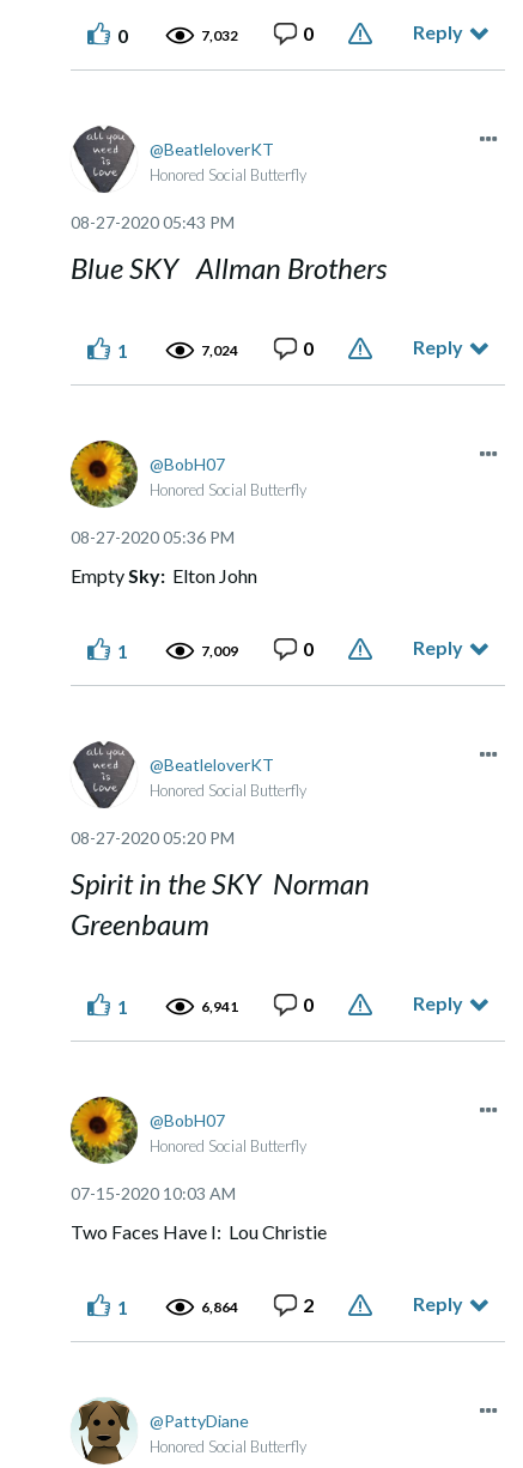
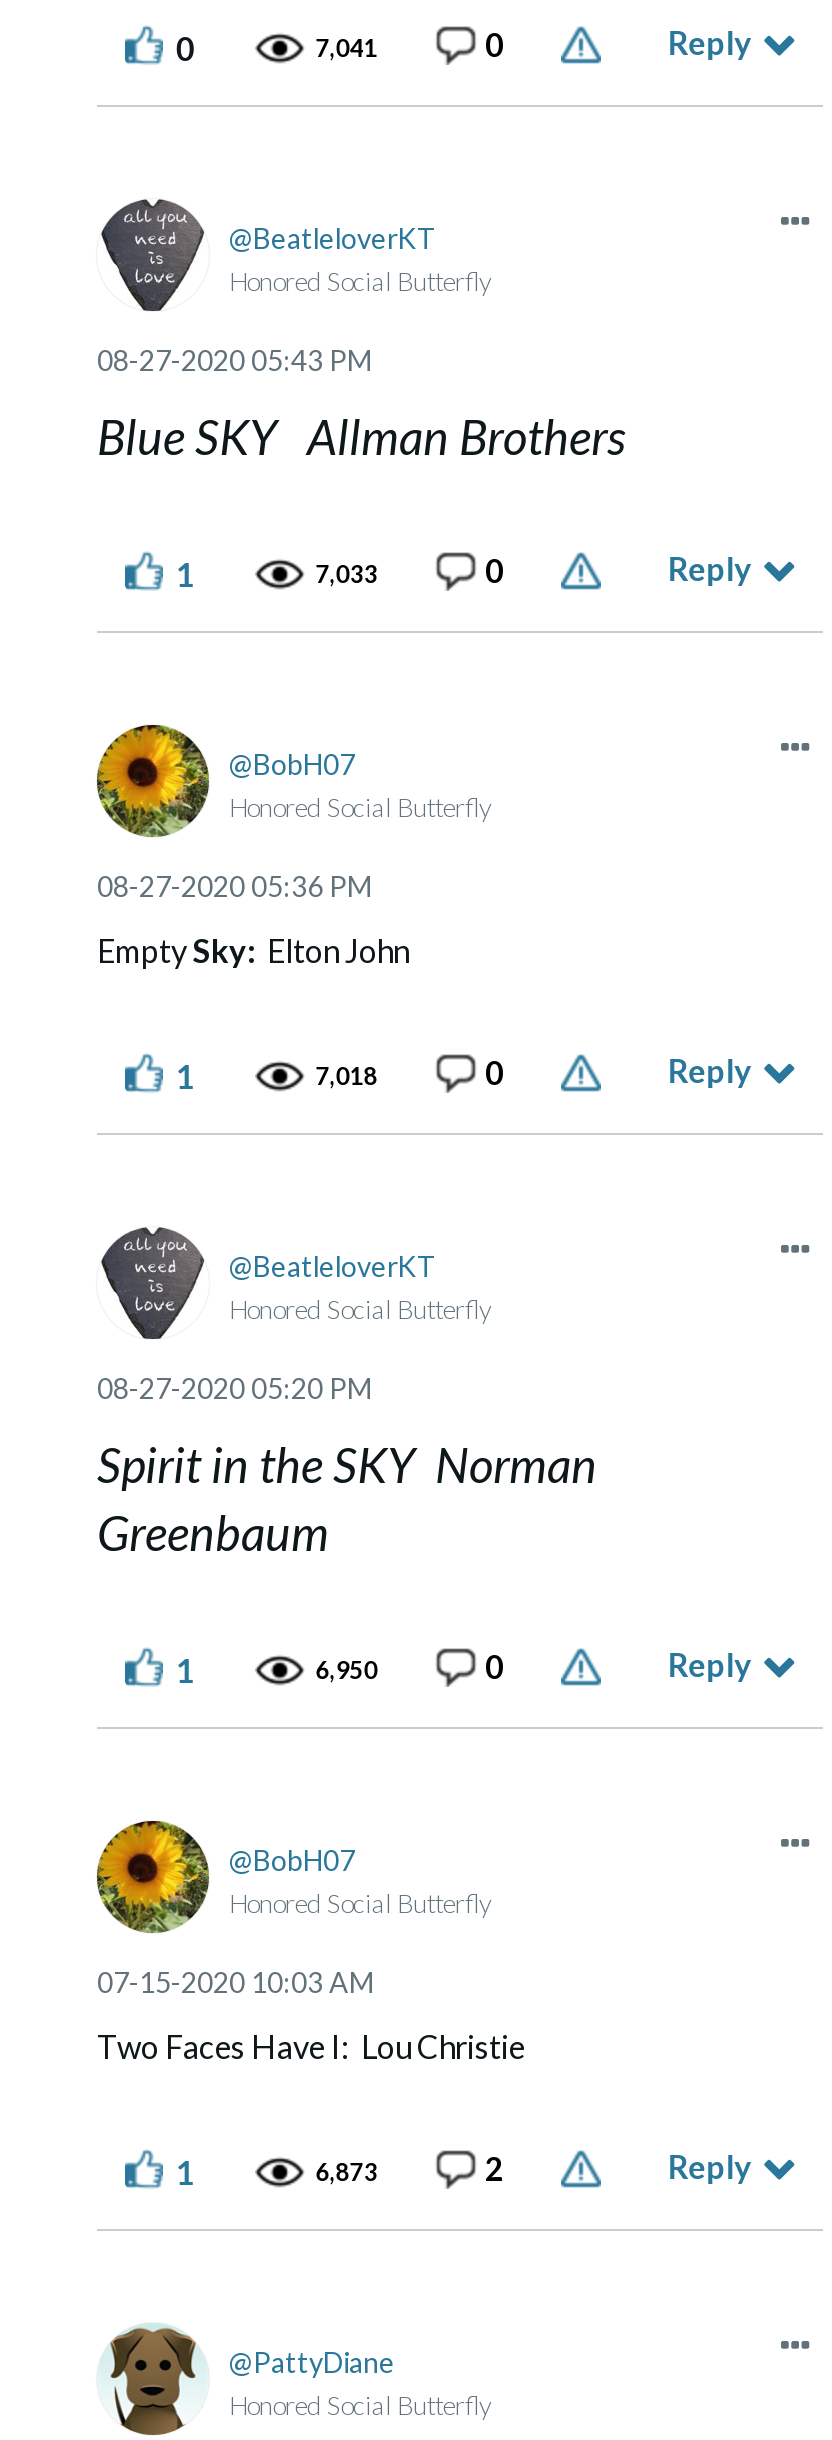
[201,26,238,44] 7,032 -> [315,32,377,62] 7,041
[201,341,238,359] 7,024 -> [315,558,377,588] 7,033
[201,641,238,659] 7,009 -> [315,1060,377,1090] 7,018
[201,997,238,1015] 6,941 -> [315,1654,377,1684] 6,950
[201,1298,238,1316] 6,864 -> [315,2156,377,2186] 6,873

